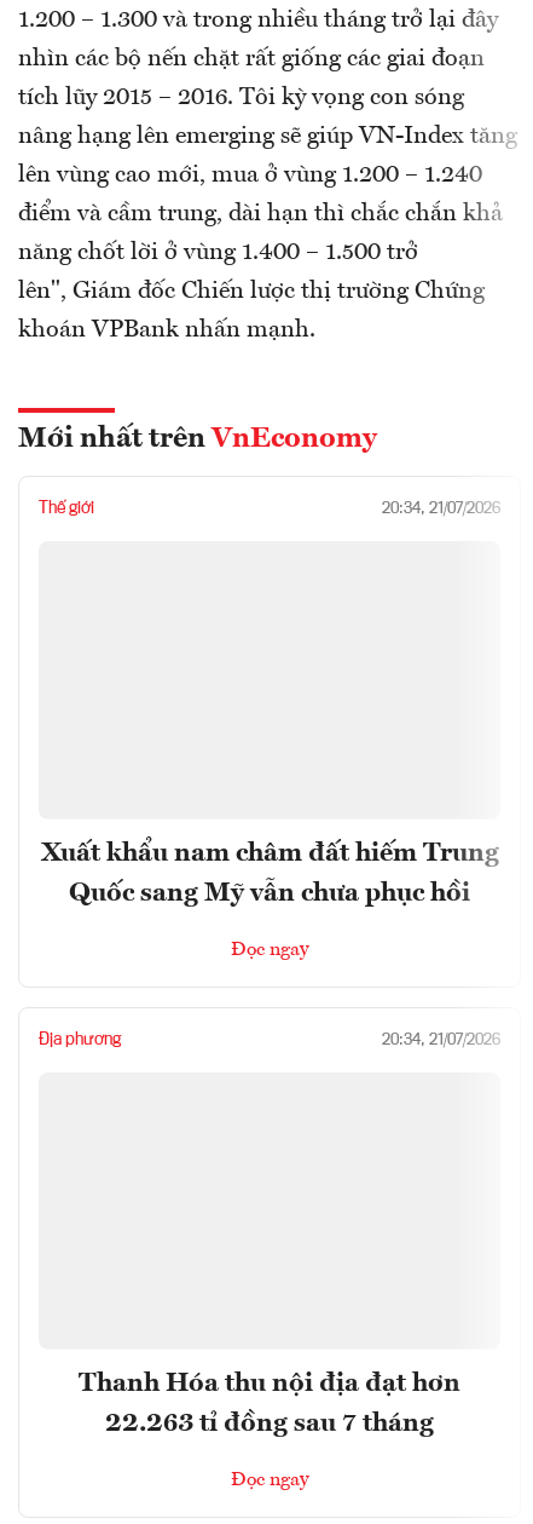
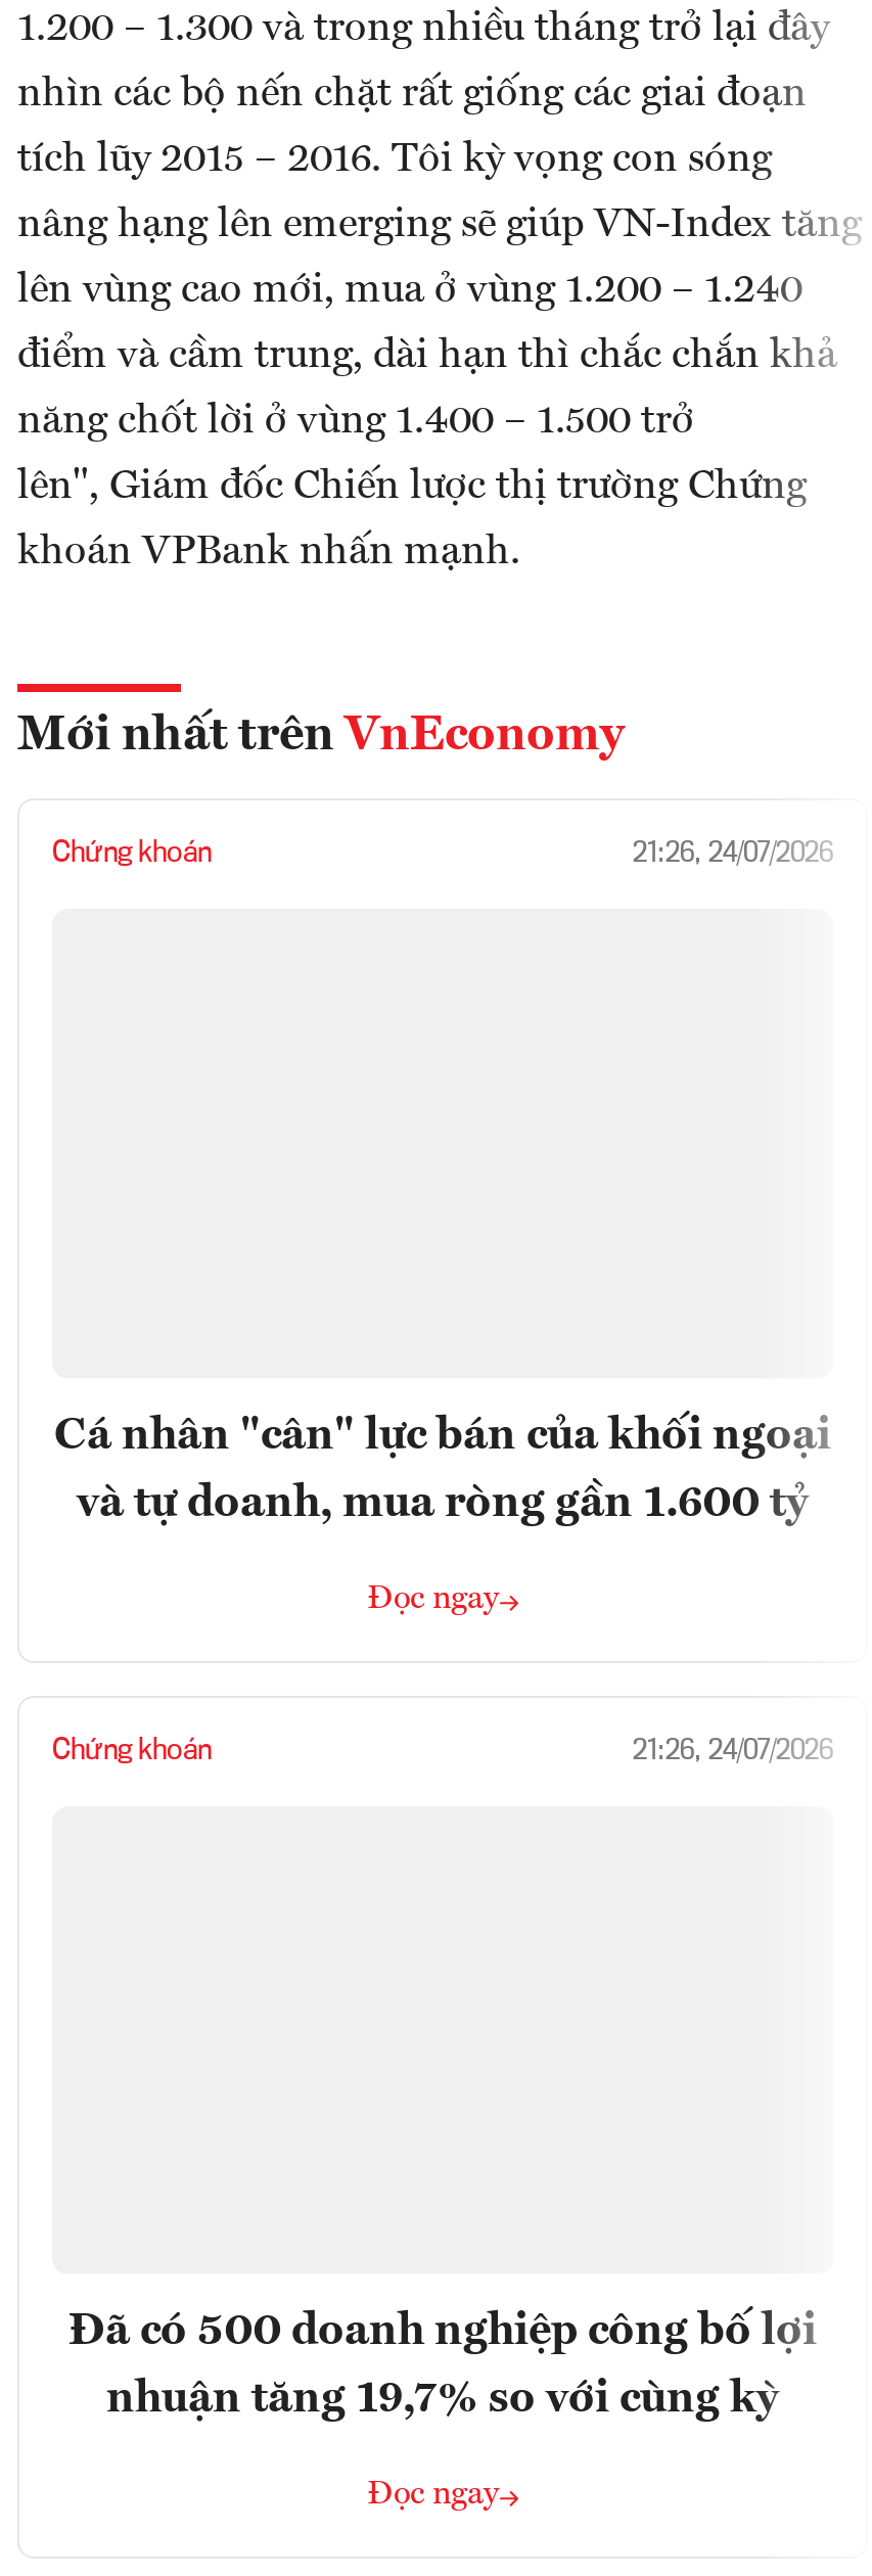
[39,500,500,517] Thế giới | 20:34, 21/07/2026 -> [52,840,833,868] Chứng khoán | 21:26, 24/07/2026
[40,839,499,866] Xuất khẩu nam châm đất hiếm Trung -> [54,1413,831,1458] Cá nhân "cân" lực bán của khối ngoại
[69,879,470,906] Quốc sang Mỹ vẫn chưa phục hồi -> [77,1480,809,1525] và tự doanh, mua ròng gần 1.600 tỷ
[39,1031,500,1048] Địa phương | 20:34, 21/07/2026 -> [52,1736,833,1764] Chứng khoán | 21:26, 24/07/2026
[79,1370,460,1397] Thanh Hóa thu nội địa đạt hơn -> [68,2309,817,2354] Đã có 500 doanh nghiệp công bố lợi
[105,1410,434,1436] 22.263 tỉ đồng sau 7 tháng -> [106,2376,779,2421] nhuận tăng 19,7% so với cùng kỳ

